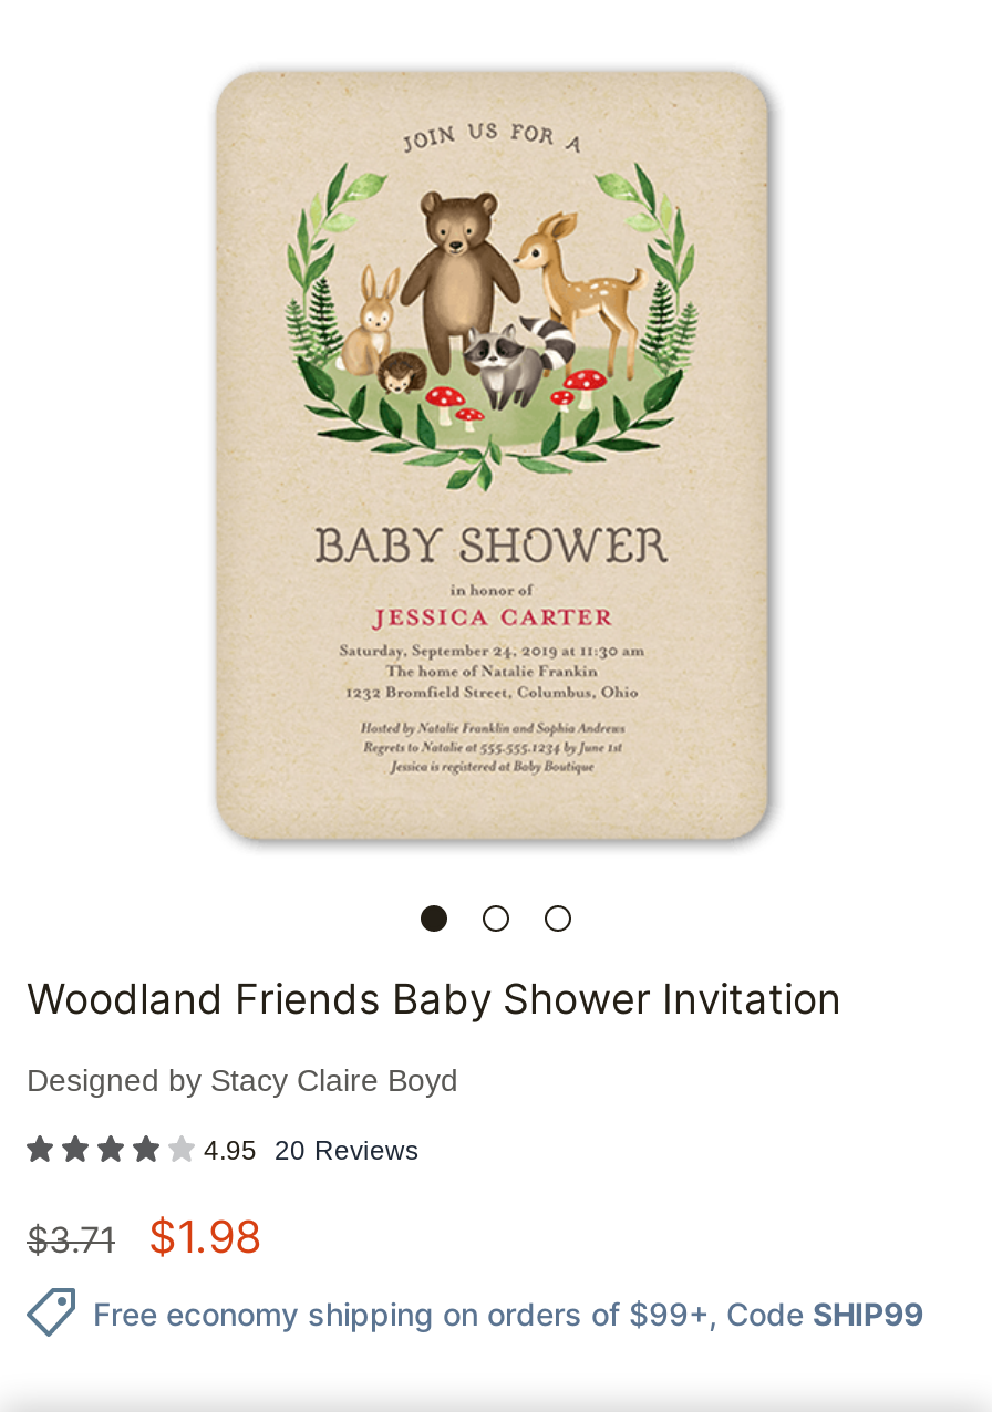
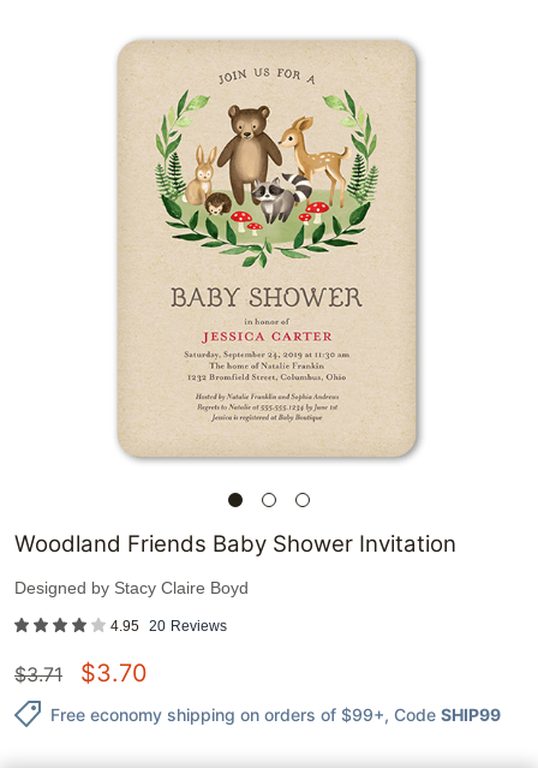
[27,1211,261,1265] $3.71 $1.98 -> [14,659,148,688] $3.71 $3.70

